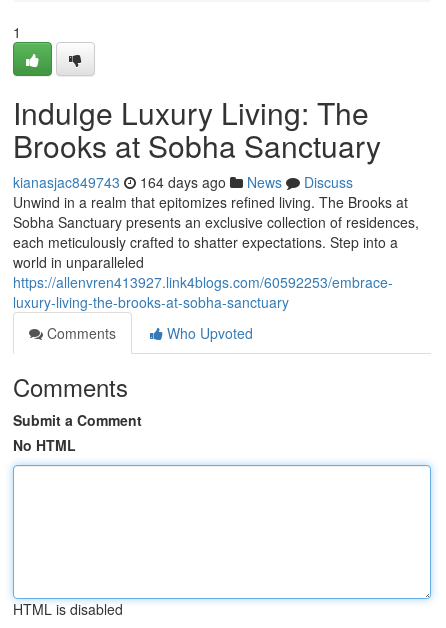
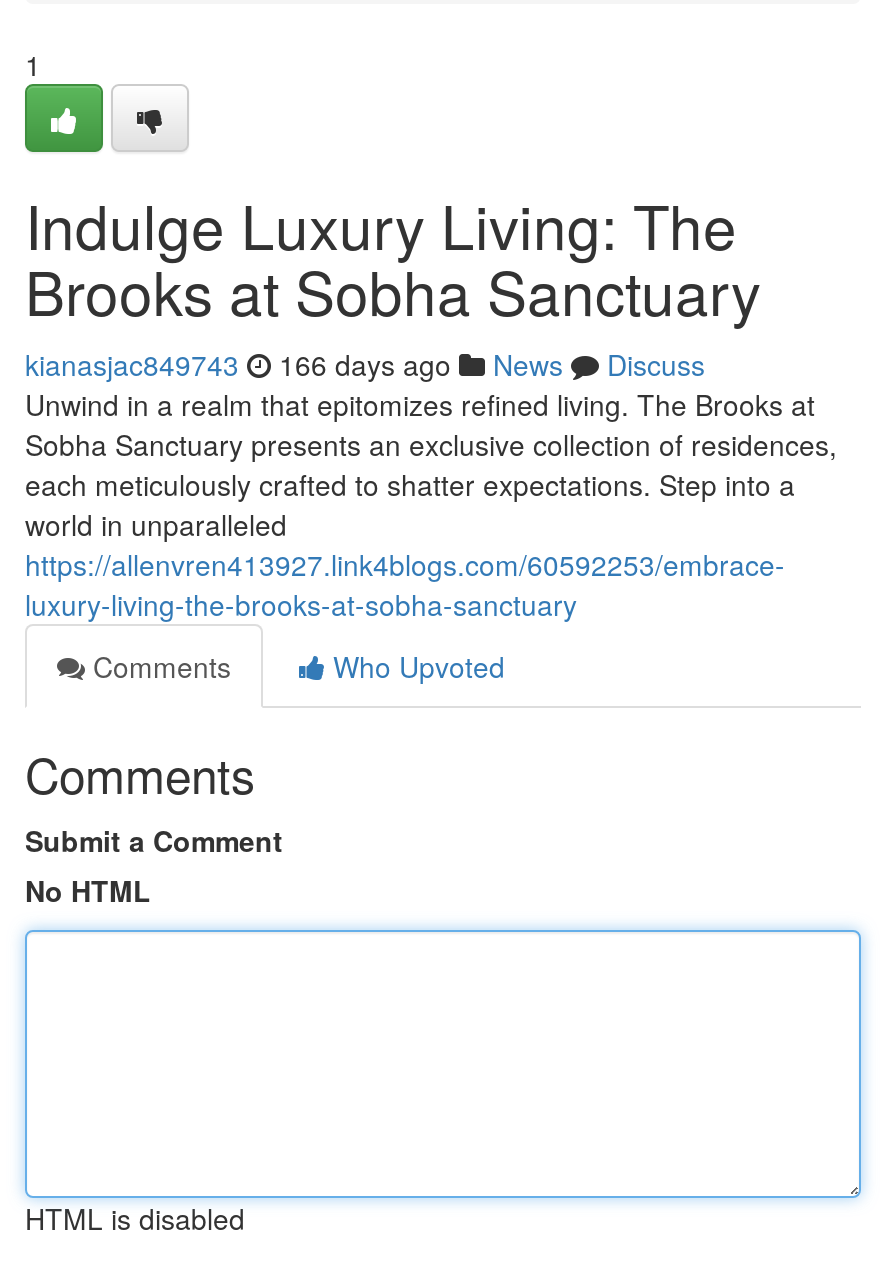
[13,172,353,192] kianasjac849743 164 days ago News Discuss -> [25,344,705,384] kianasjac849743 166 days ago News Discuss

